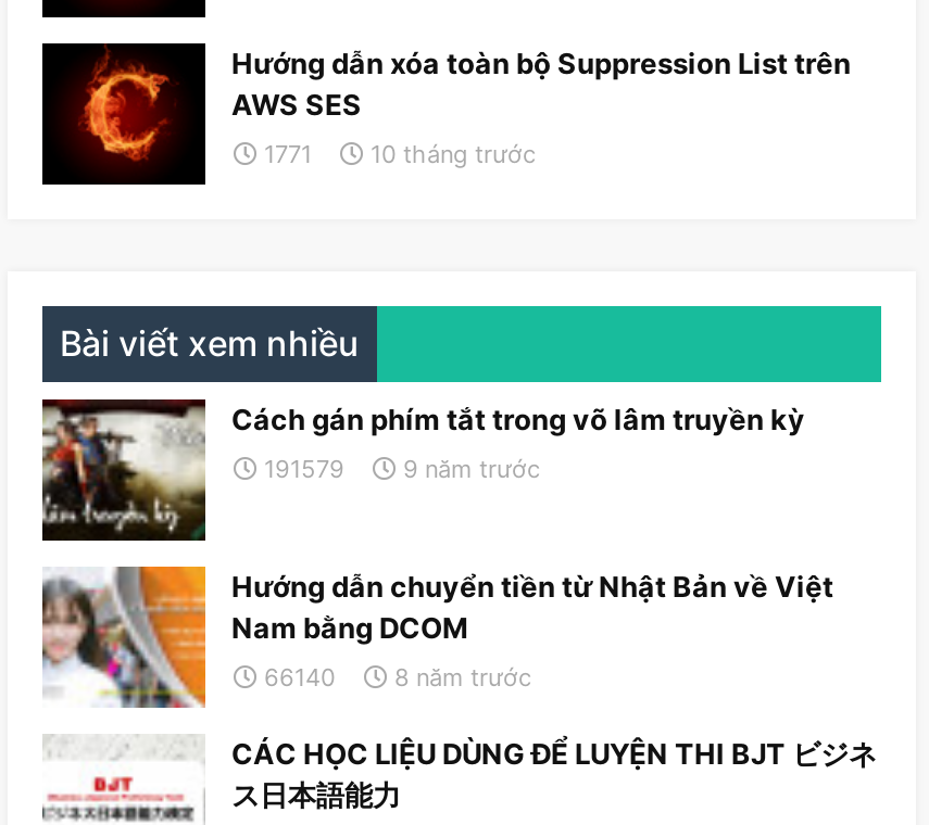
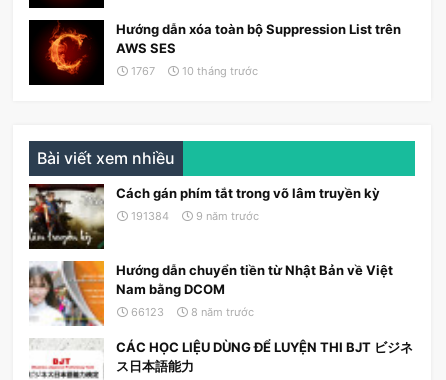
[258,140,536,170] 1771 10 tháng trước -> [128,64,258,78] 1767 10 tháng trước
[258,455,540,485] 191579 9 năm trước -> [128,209,259,223] 191384 9 năm trước
[258,663,531,693] 66140 8 năm trước -> [128,305,254,319] 66123 8 năm trước

